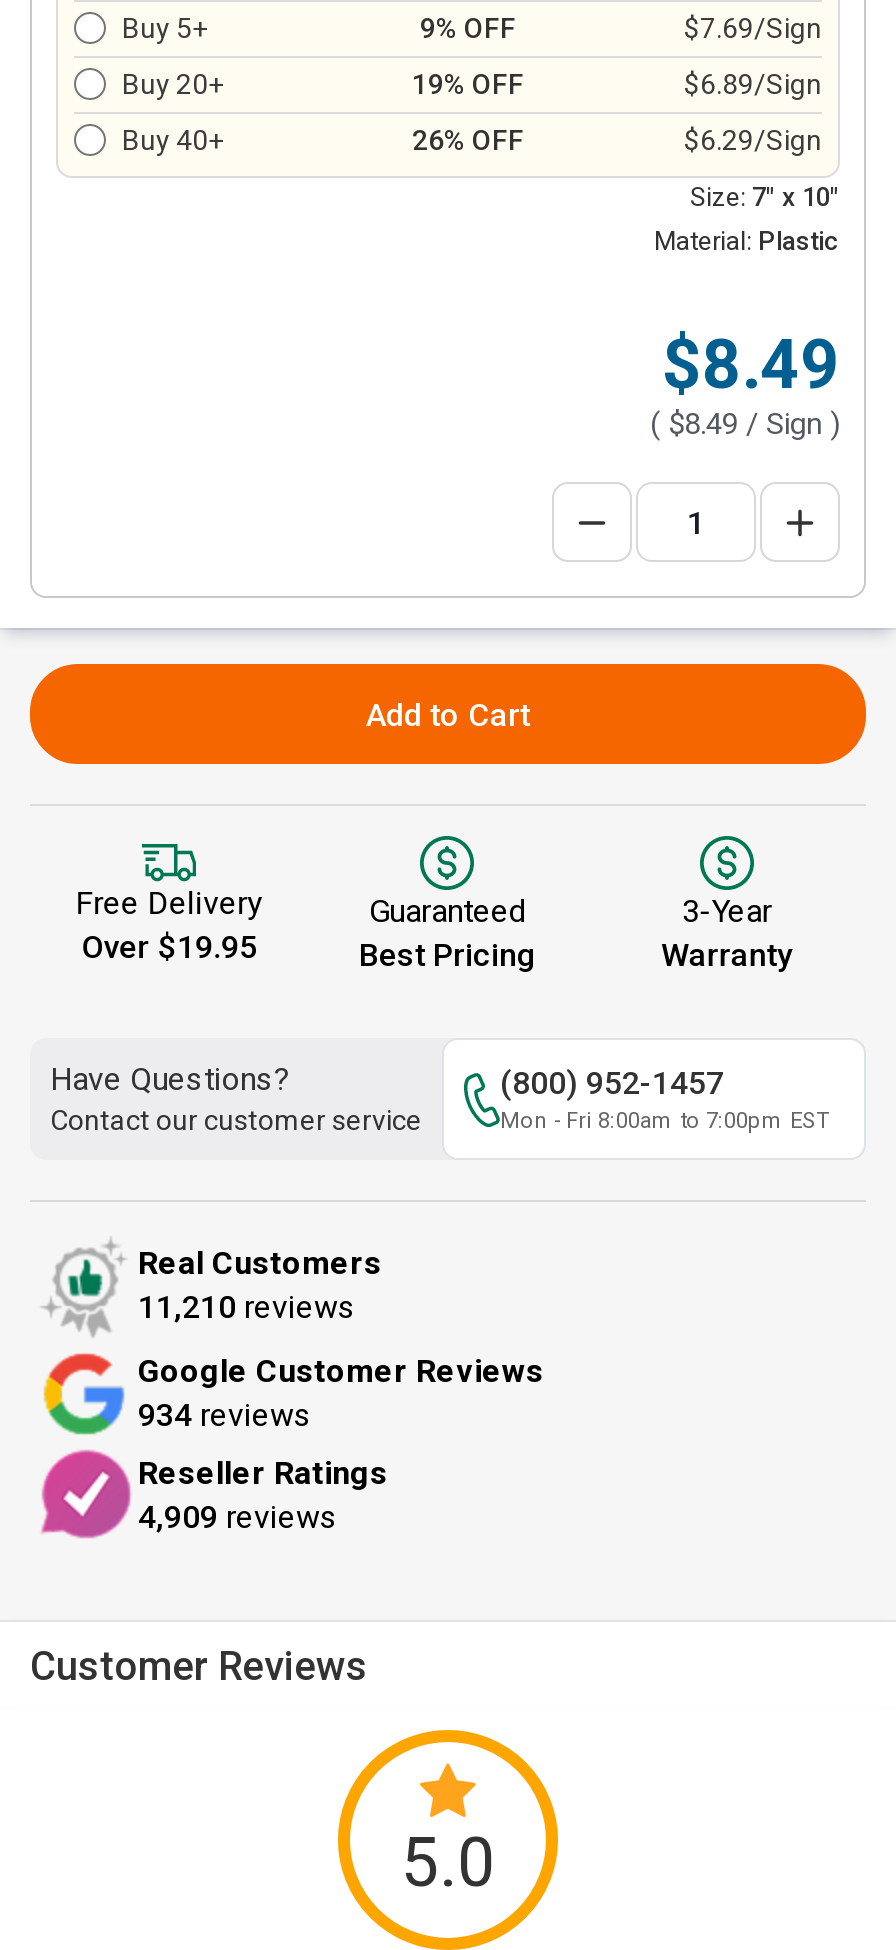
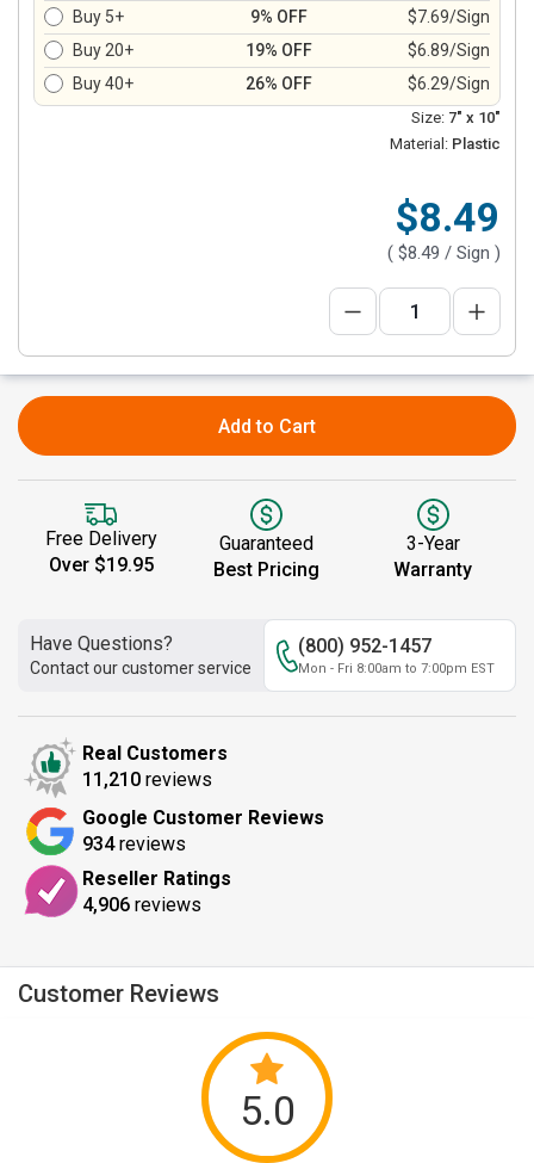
[138,1497,338,1535] 4,909 reviews -> [82,893,201,915] 4,906 reviews

